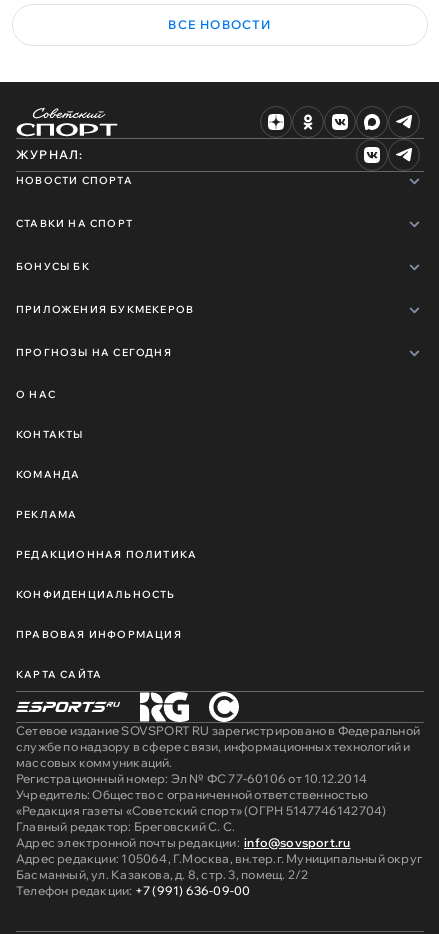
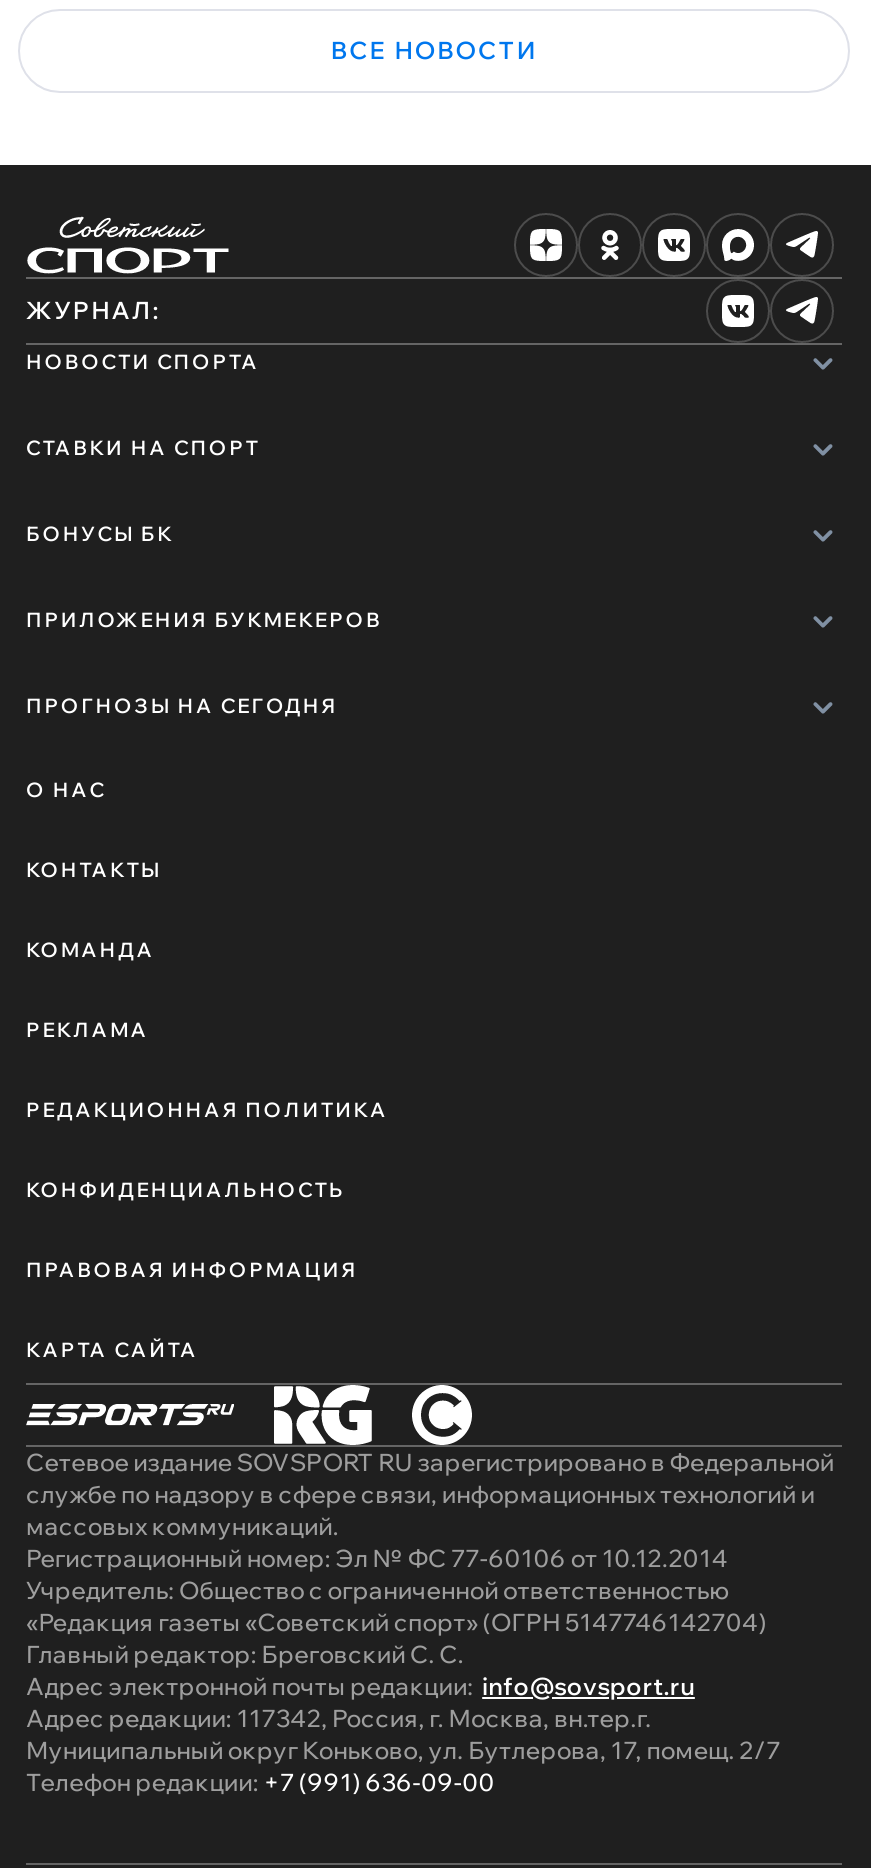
[16,851,422,882] Адрес редакции: 105064, Г.Москва, вн.тер.г. Муниципальный округ | Басманный, ул. Казакова, д. 8, стр. 3, помещ. 2/2 -> [26,1703,781,1765] Адрес редакции: 117342, Россия, г. Москва, вн.тер.г. | Муниципальный округ Коньково, ул. Бутлерова, 17, помещ. 2/7

